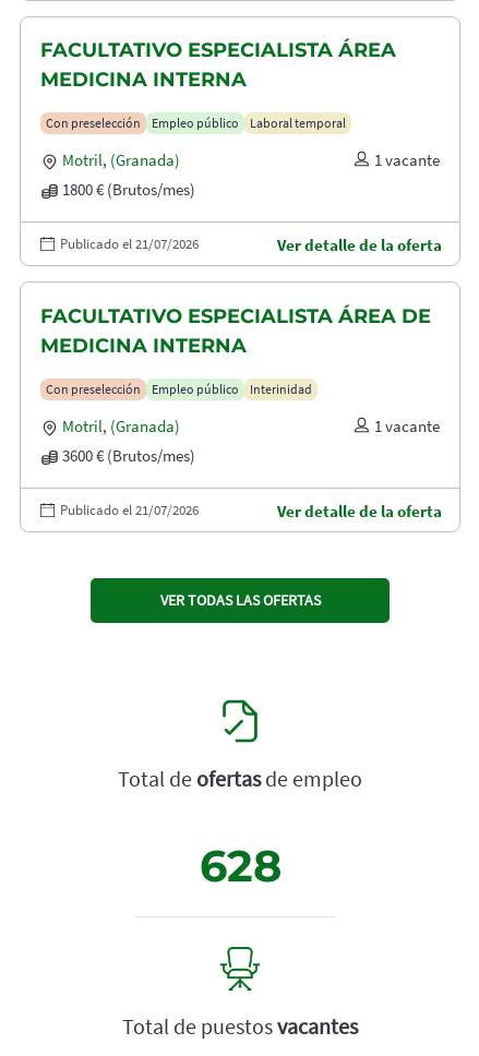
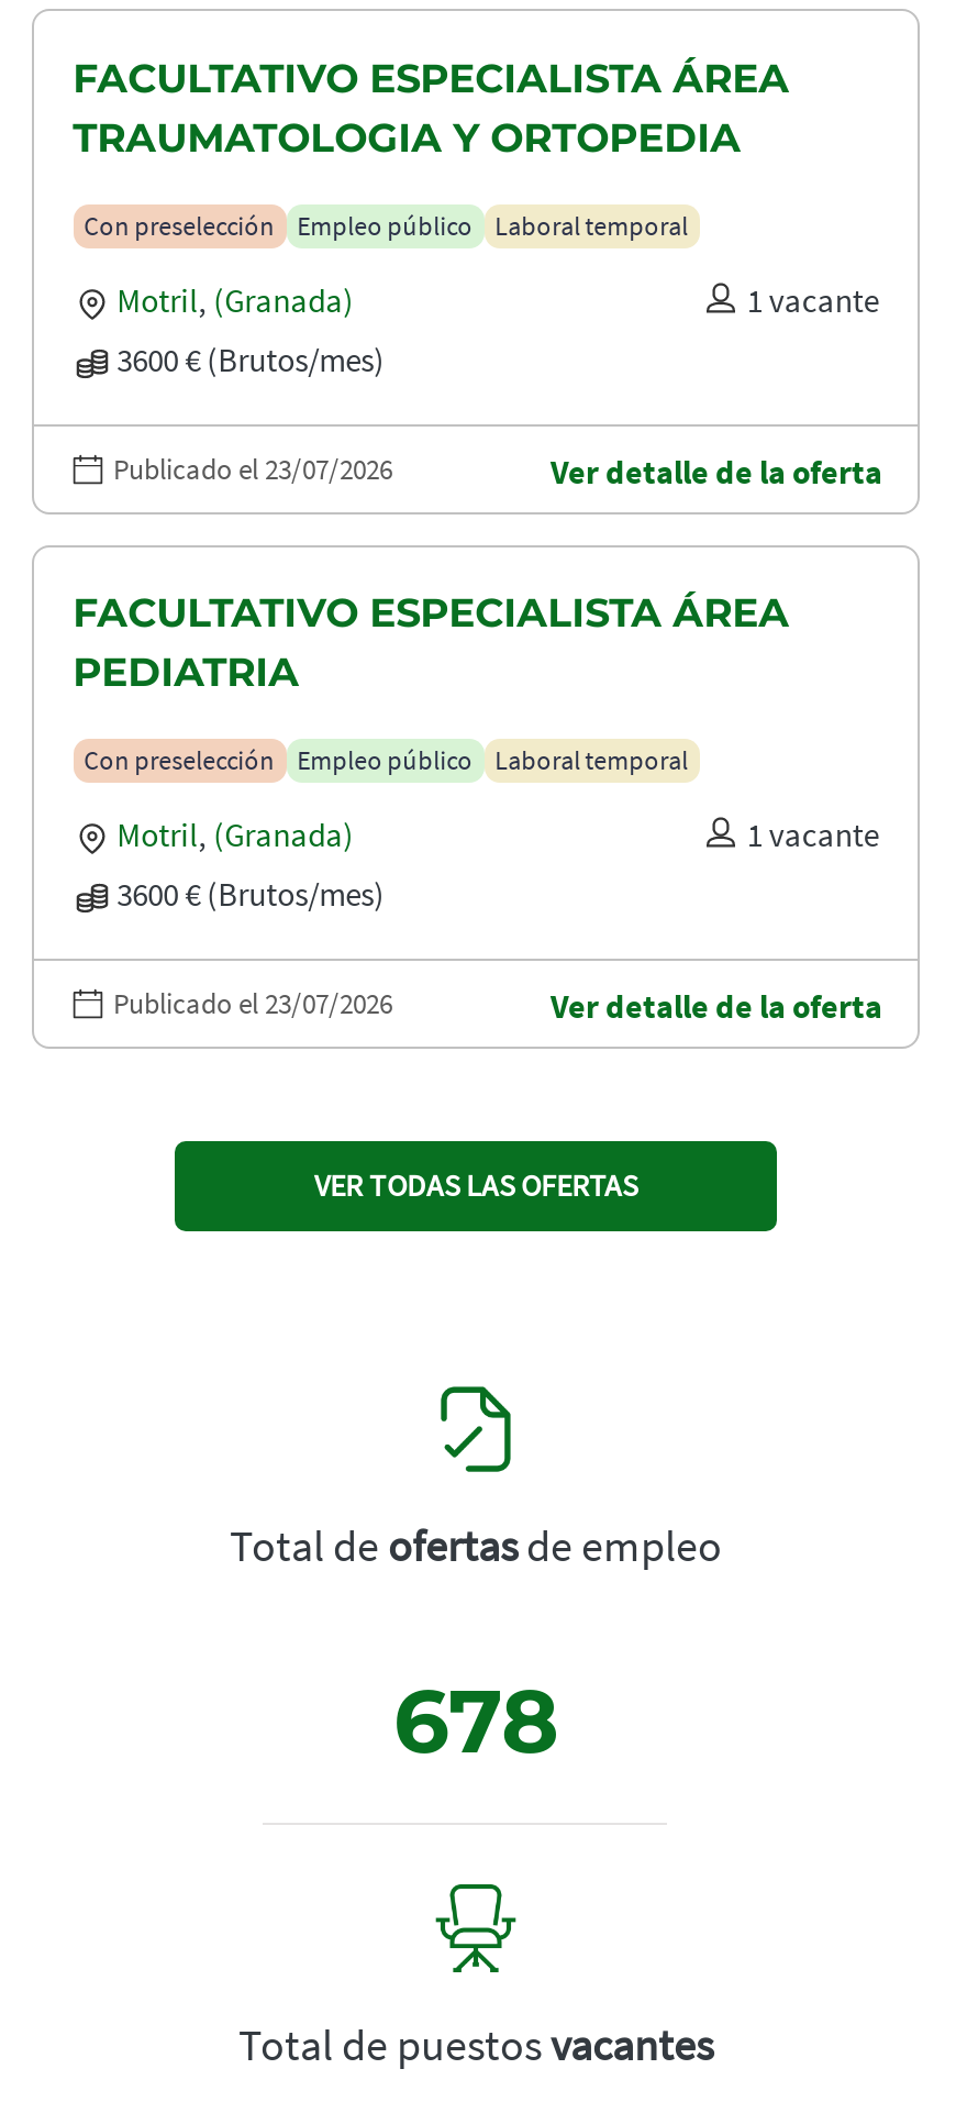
[40,68,246,92] MEDICINA INTERNA -> [73,114,741,162] TRAUMATOLOGIA Y ORTOPEDIA
[62,179,195,200] 1800 € (Brutos/mes) -> [117,338,385,380] 3600 € (Brutos/mes)
[60,235,199,253] Publicado el 21/07/2026 -> [113,450,392,487] Publicado el 23/07/2026
[40,304,431,358] FACULTATIVO ESPECIALISTA ÁREA DE | MEDICINA INTERNA -> [73,590,789,698] FACULTATIVO ESPECIALISTA ÁREA | PEDIATRIA
[249,381,312,397] Interinidad -> [495,744,688,777] Laboral temporal
[60,501,199,519] Publicado el 21/07/2026 -> [113,986,392,1023] Publicado el 23/07/2026
[199,839,281,892] 628 -> [393,1667,558,1775] 678

